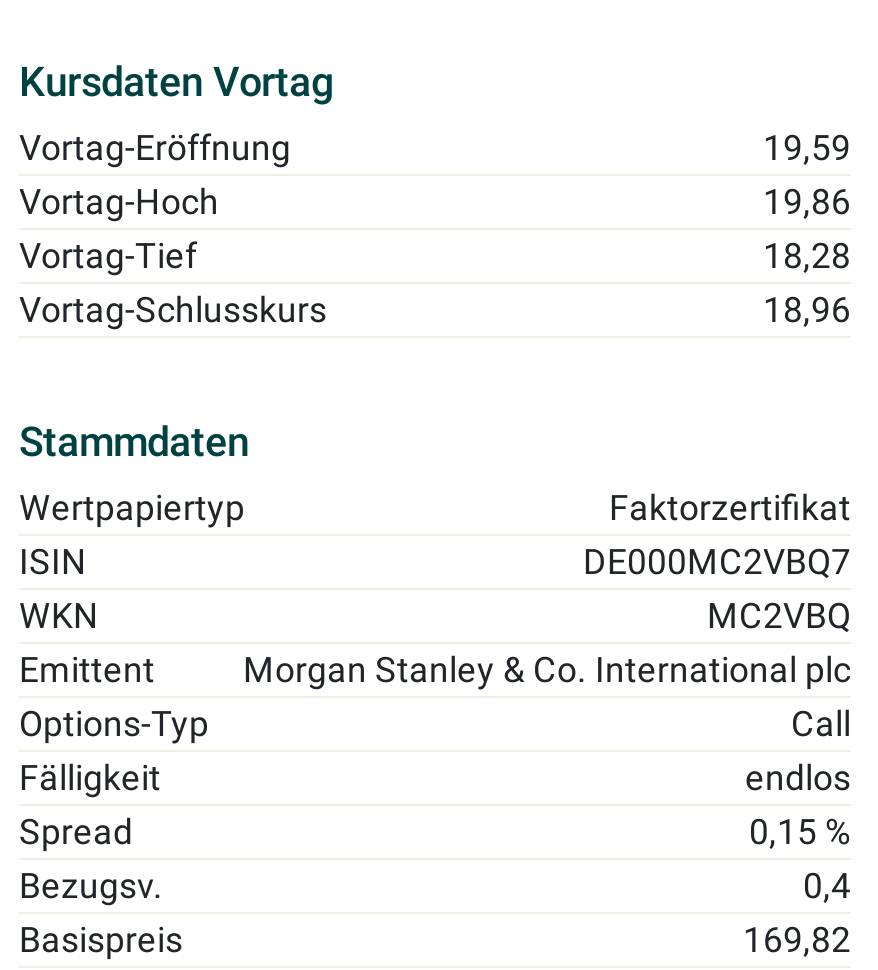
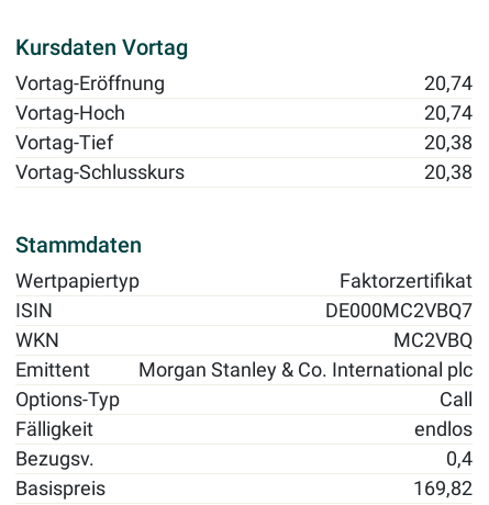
[763,129,851,169] 19,59 -> [424,73,473,95] 20,74
[763,183,851,223] 19,86 -> [424,102,473,124] 20,74
[763,237,851,277] 18,28 -> [424,132,473,154] 20,38
[763,291,851,331] 18,96 -> [424,162,473,184] 20,38
[19,813,851,853] Spread | 0,15 % -> none

